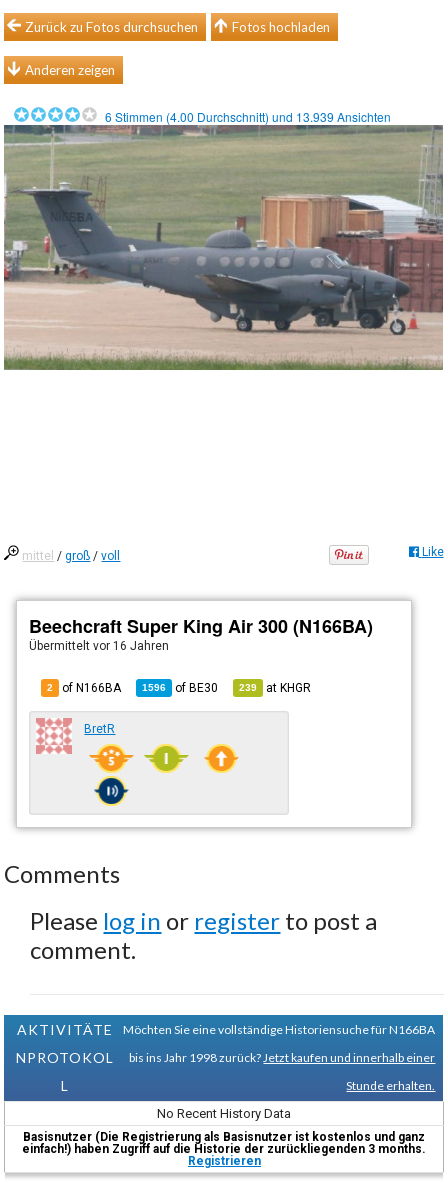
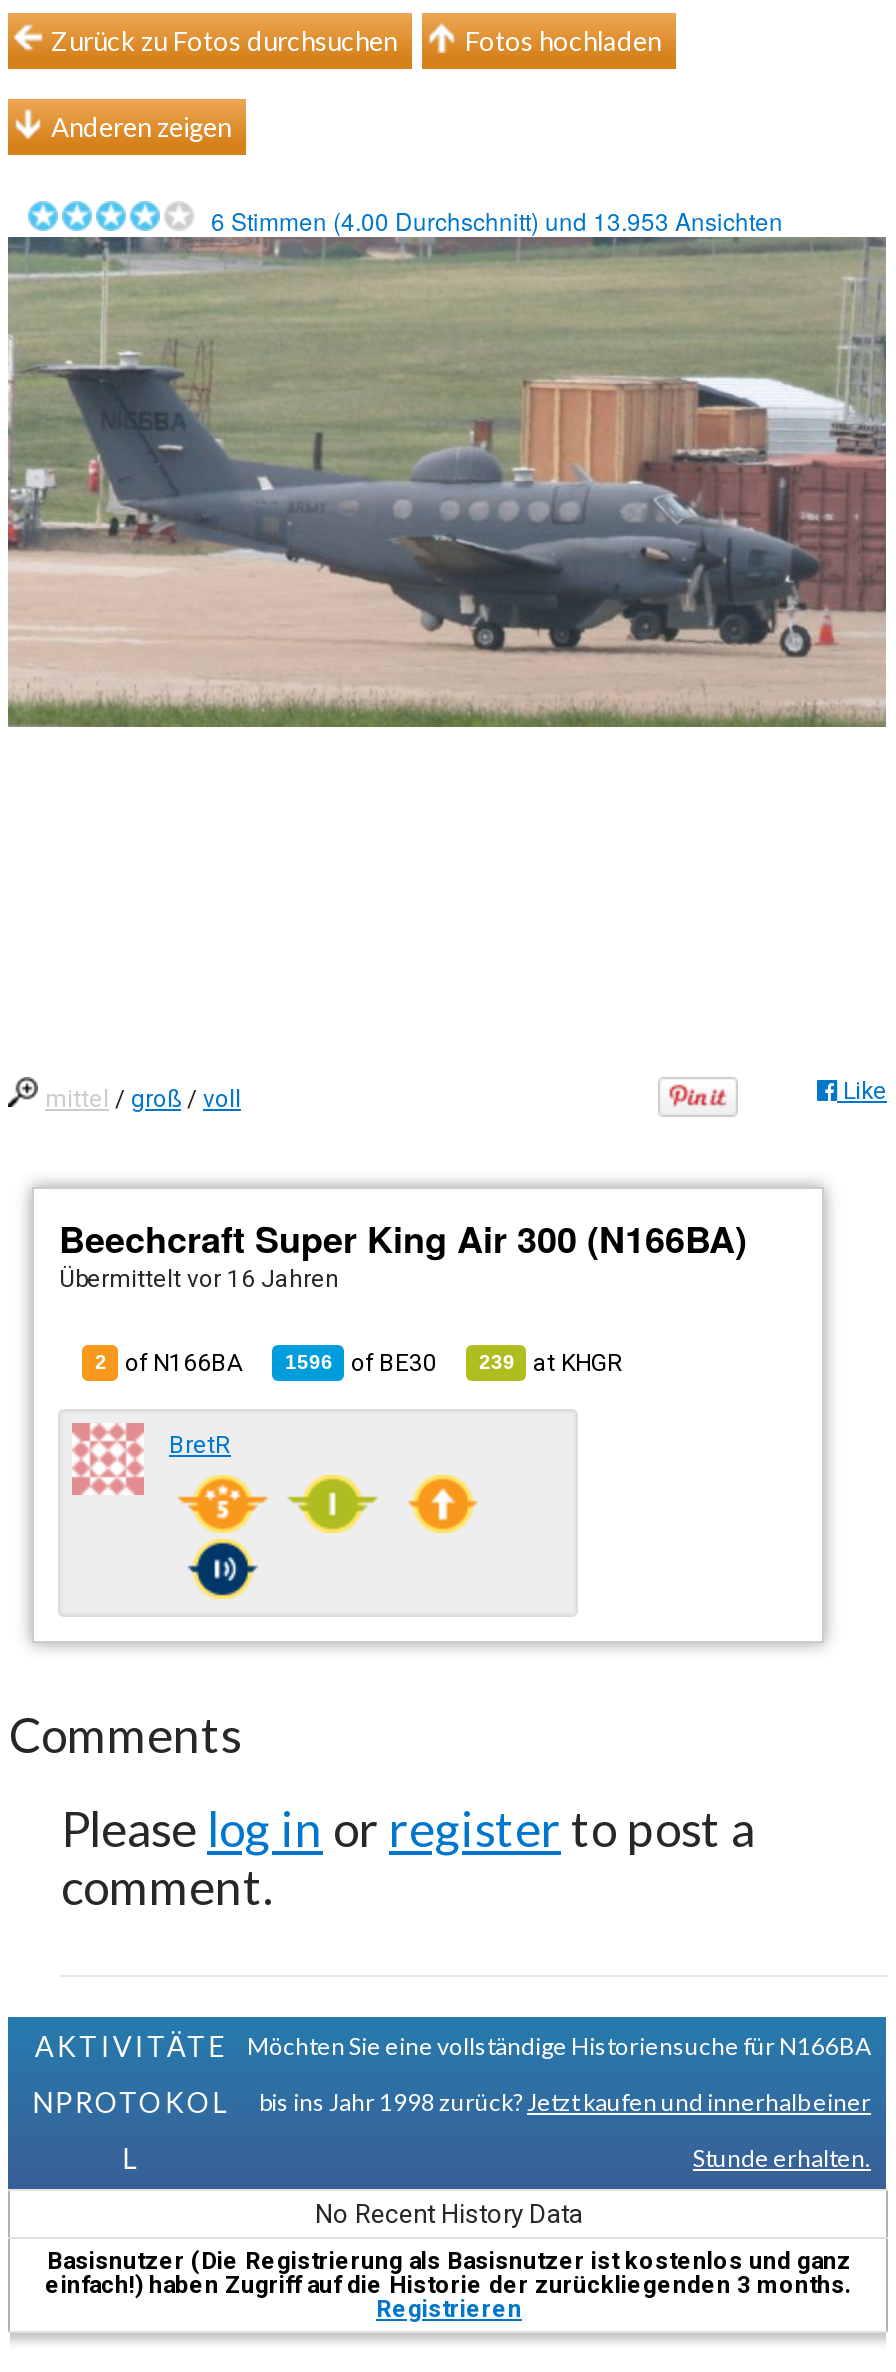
[105,108,397,125] 6 Stimmen (4.00 Durchschnitt) und 13.939 Ansichten -> [211,203,795,237] 6 Stimmen (4.00 Durchschnitt) und 13.953 Ansichten

